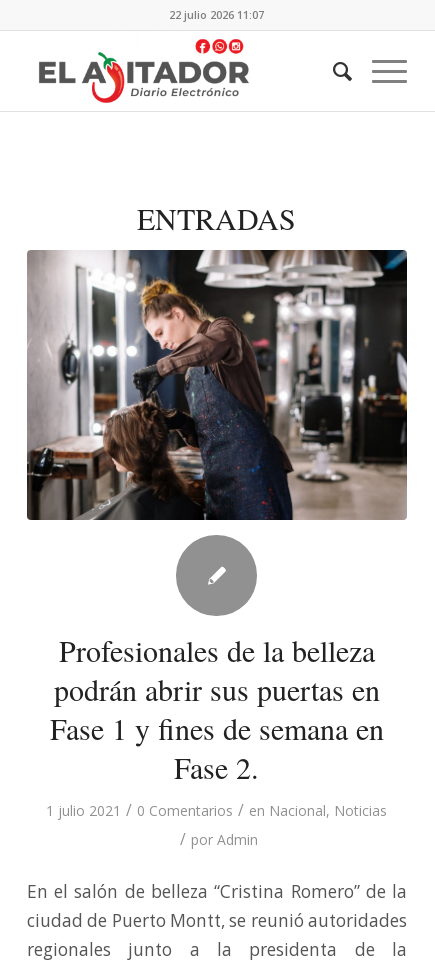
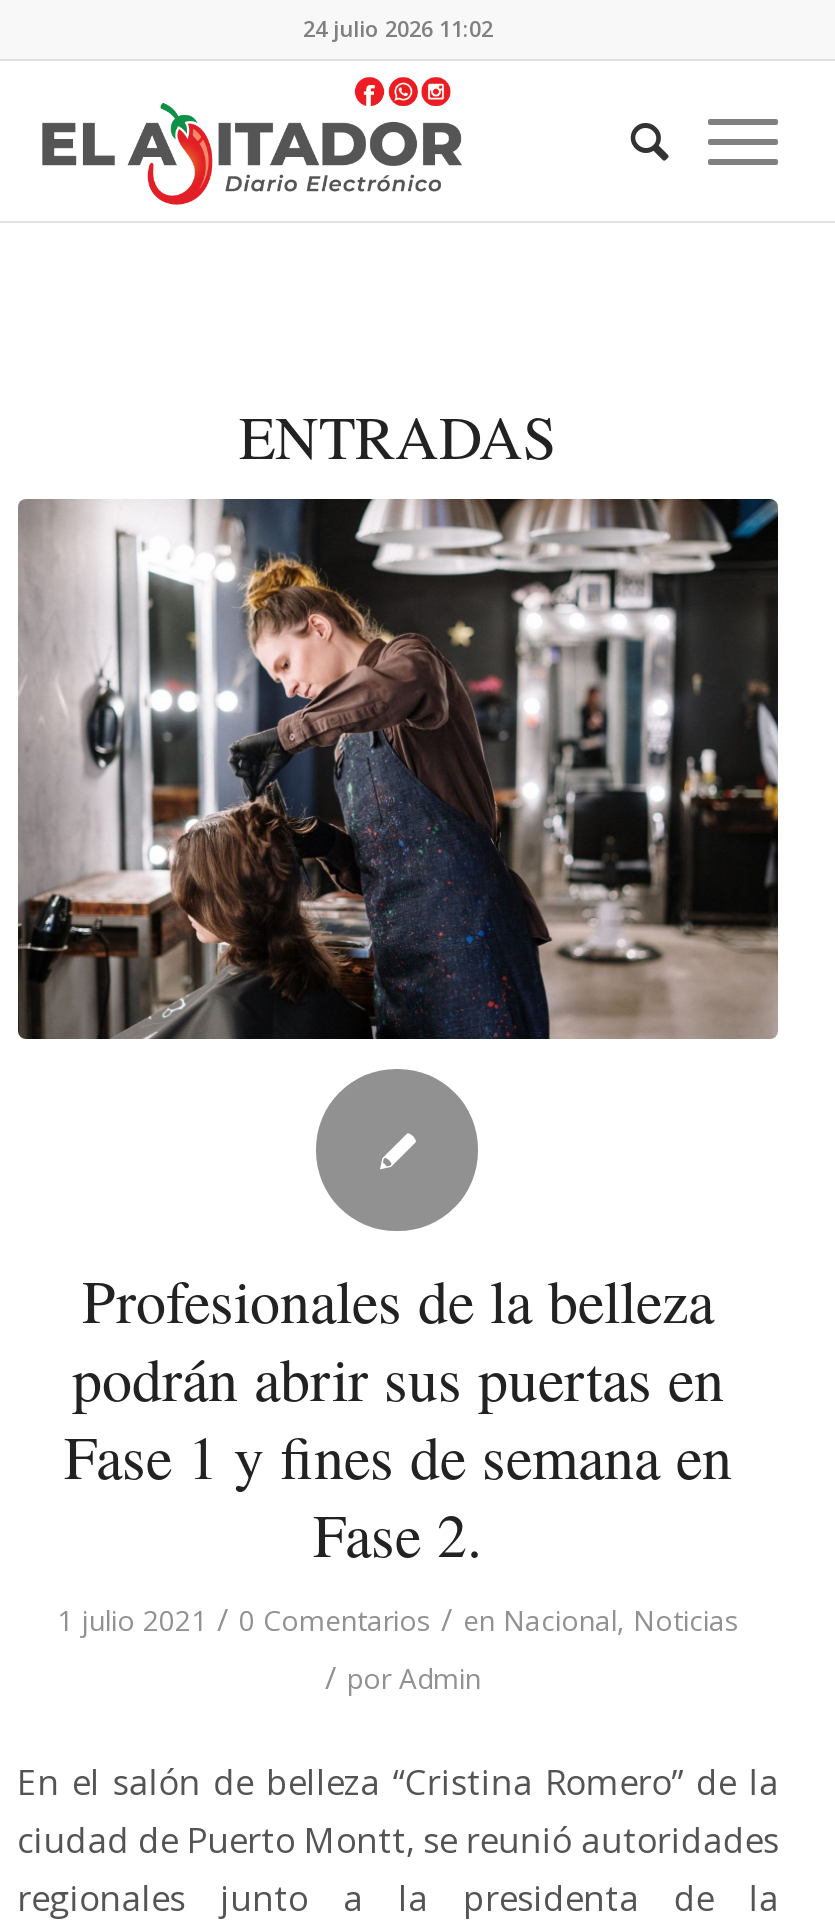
[169,7,264,22] 22 julio 2026 11:07 -> [303,13,493,43] 24 julio 2026 11:02

